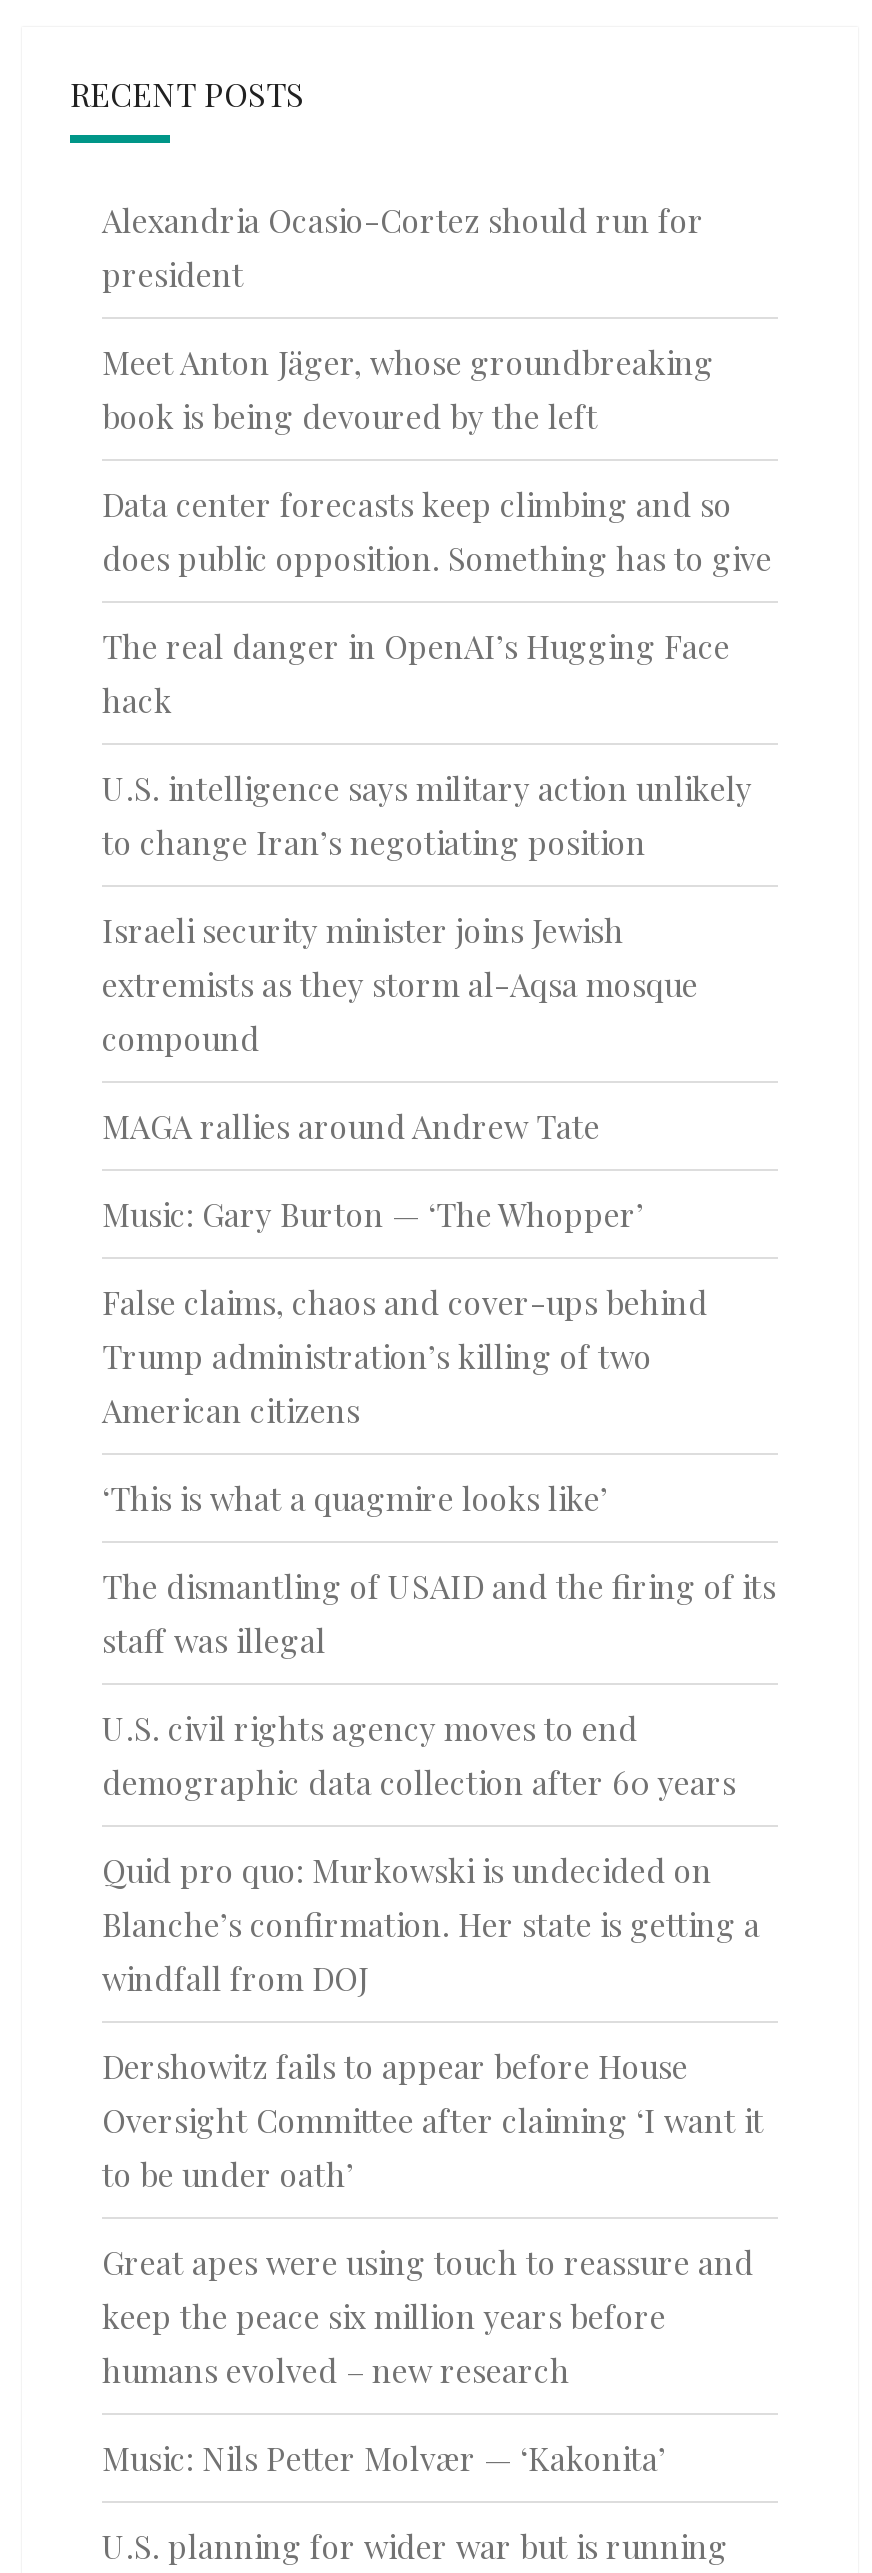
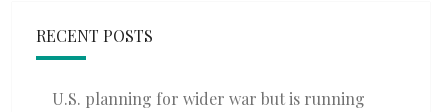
[102,200,776,2480] Alexandria Ocasio-Cortez should run for | president | Meet Anton Jäger, whose groundbreaking | book is being devoured by the left | Data center forecasts keep climbing and so | does public opposition. Something has to give | The real danger in OpenAI’s Hugging Face | hack | U.S. intelligence says military action unlikely | to change Iran’s negotiating position | Israeli security minister joins Jewish | extremists as they storm al-Aqsa mosque | compound | MAGA rallies around Andrew Tate | Music: Gary Burton — ‘The Whopper’ | False claims, chaos and cover-ups behind | Trump administration’s killing of two | American citizens | ‘This is what a quagmire looks like’ | The dismantling of USAID and the firing of its | staff was illegal | U.S. civil rights agency moves to end | demographic data collection after 60 years | Quid pro quo: Murkowski is undecided on | Blanche’s confirmation. Her state is getting a | windfall from DOJ | Dershowitz fails to appear before House | Oversight Committee after claiming ‘I want it | to be under oath’ | Great apes were using touch to reassure and | keep the peace six million years before | humans evolved – new research | Music: Nils Petter Molvær — ‘Kakonita’ -> none

